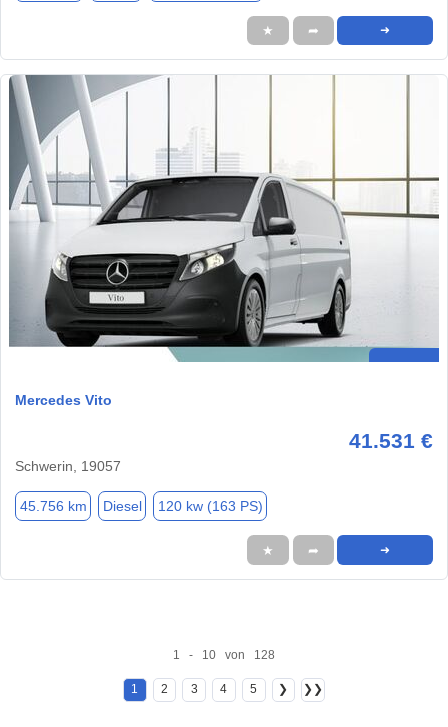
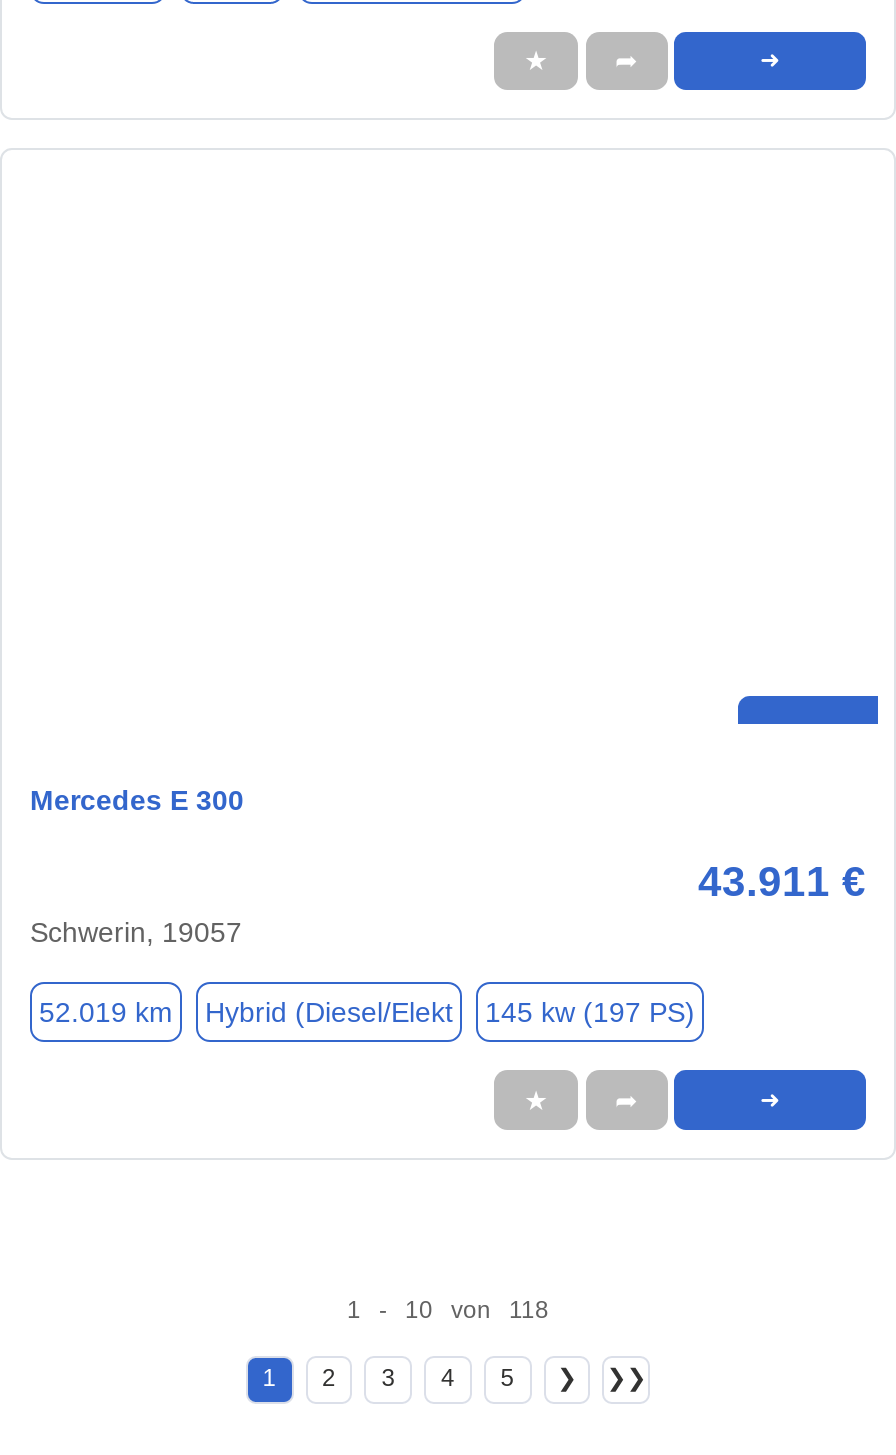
[8,74,440,363] [image] -> none
[15,392,112,408] Mercedes Vito -> [30,785,244,817] Mercedes E 300
[349,429,433,452] 41.531 € -> [698,859,866,905] 43.911 €
[19,498,262,514] 45.756 km | Diesel | 120 kw (163 PS) -> [39,996,695,1028] 52.019 km | Hybrid (Diesel/Elekt | 145 kw (197 PS)
[173,648,275,662] 1 - 10 von 128 -> [347,1296,549,1324] 1 - 10 von 118

